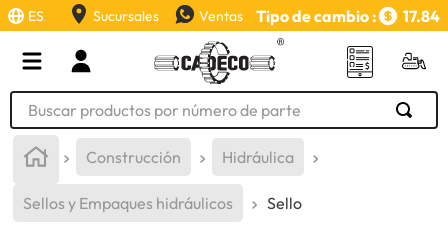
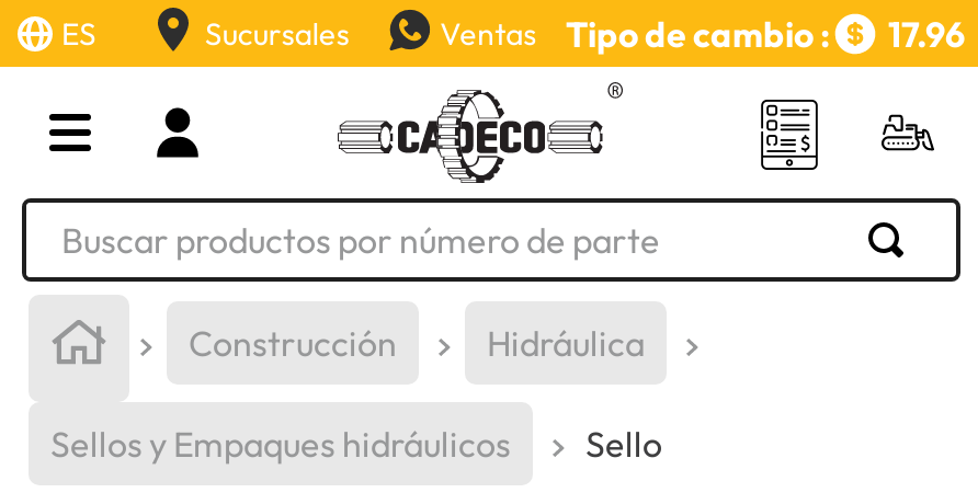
[199,5,440,25] Ventas Tipo de cambio : 17.84 -> [440,11,965,55] Ventas Tipo de cambio : 17.96

